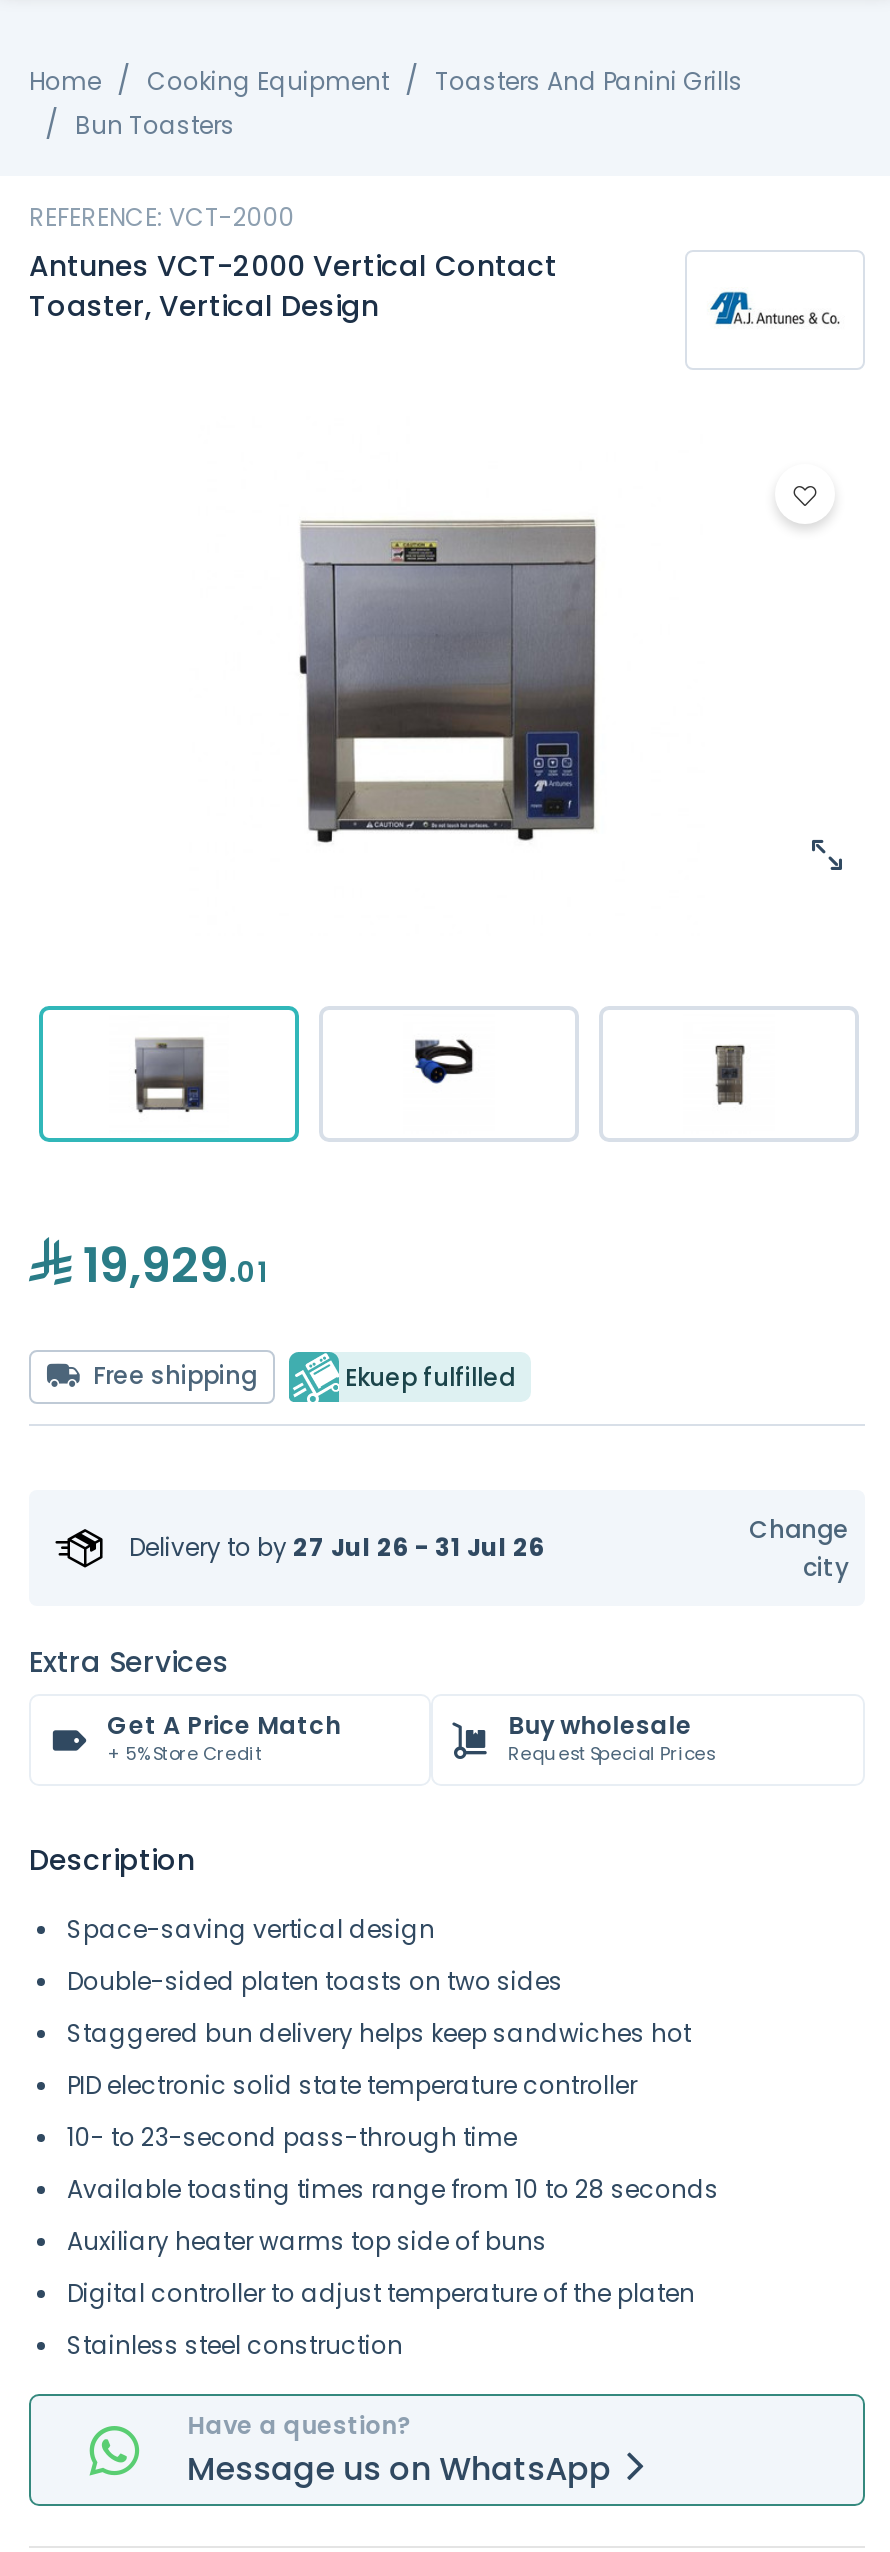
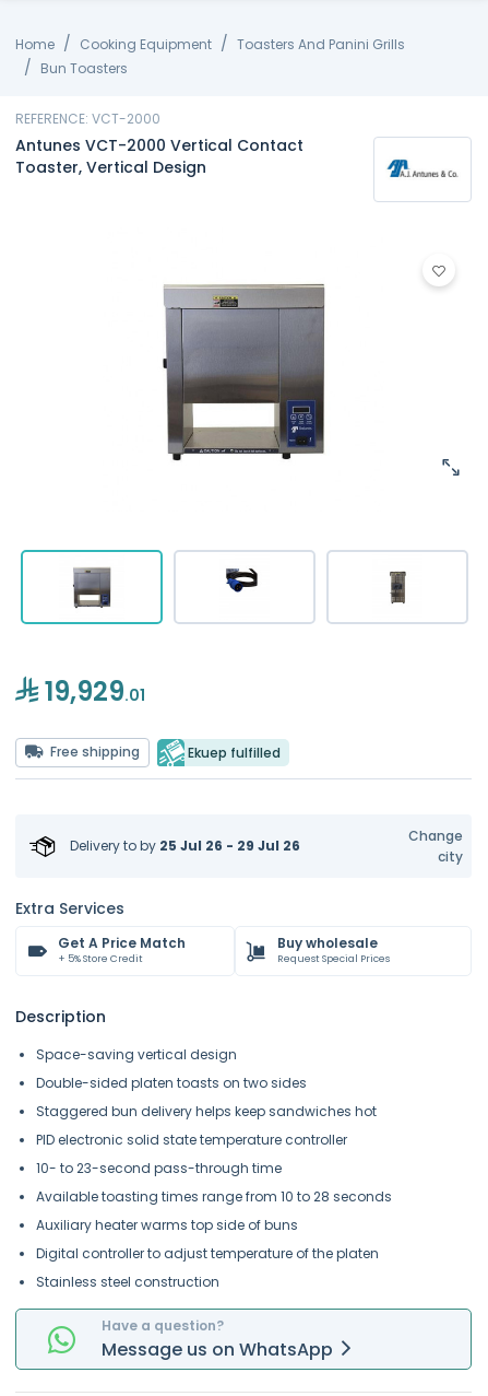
[129,1530,545,1564] Delivery to by 27 Jul 26 - 31 Jul 26 -> [70,836,300,855] Delivery to by 25 Jul 26 - 29 Jul 26

